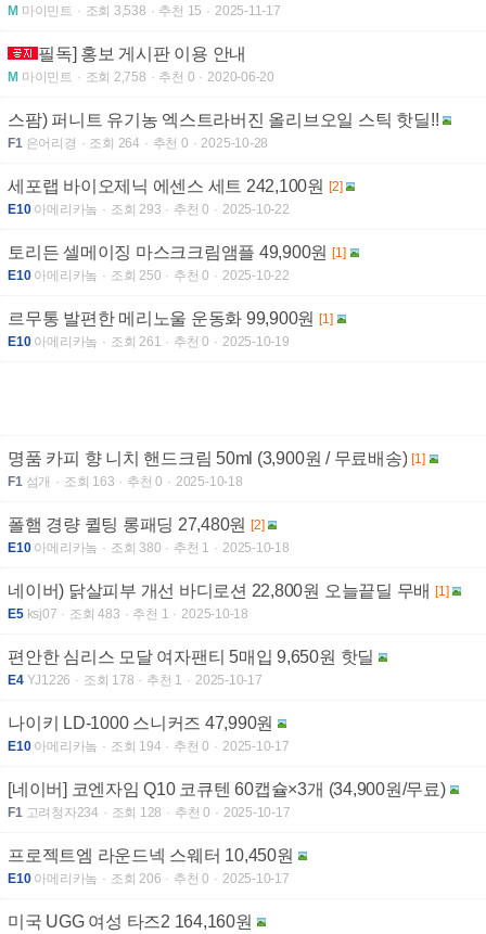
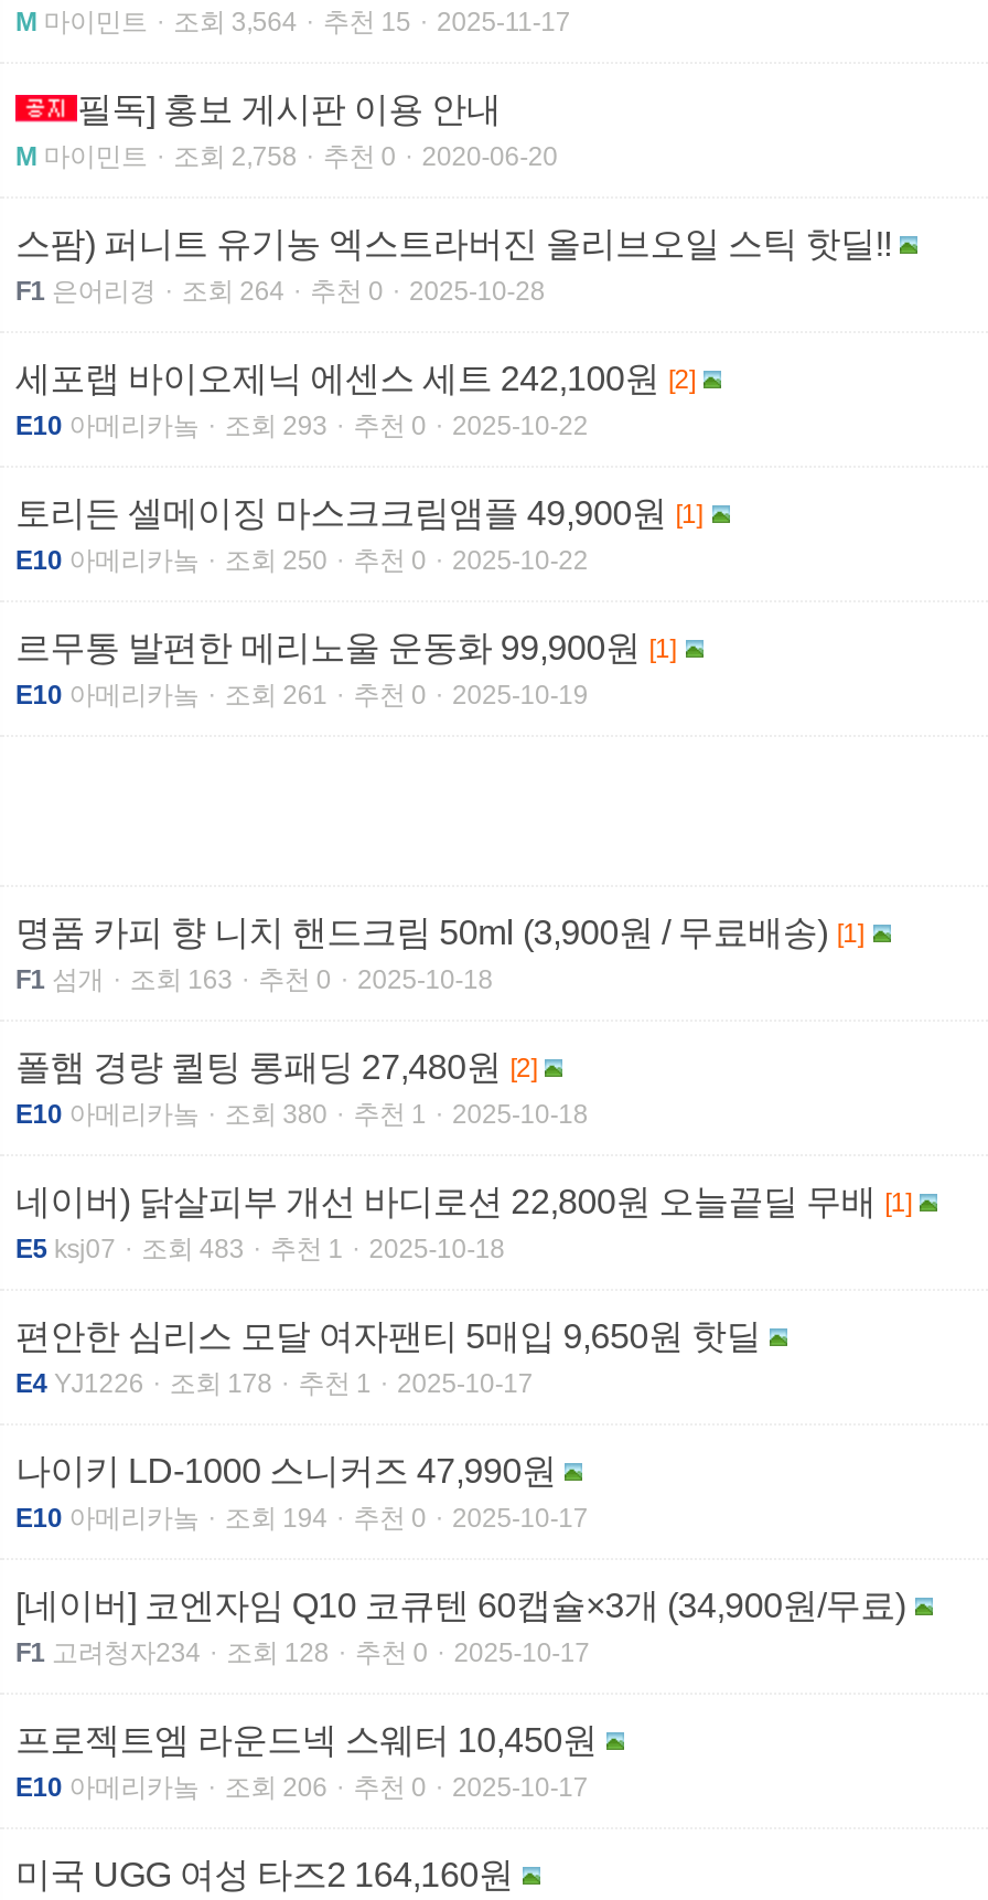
[8,4,281,19] M 마이민트 조회 3,538 추천 15 2025-11-17 -> [15,8,570,39] M 마이민트 조회 3,564 추천 15 2025-11-17

